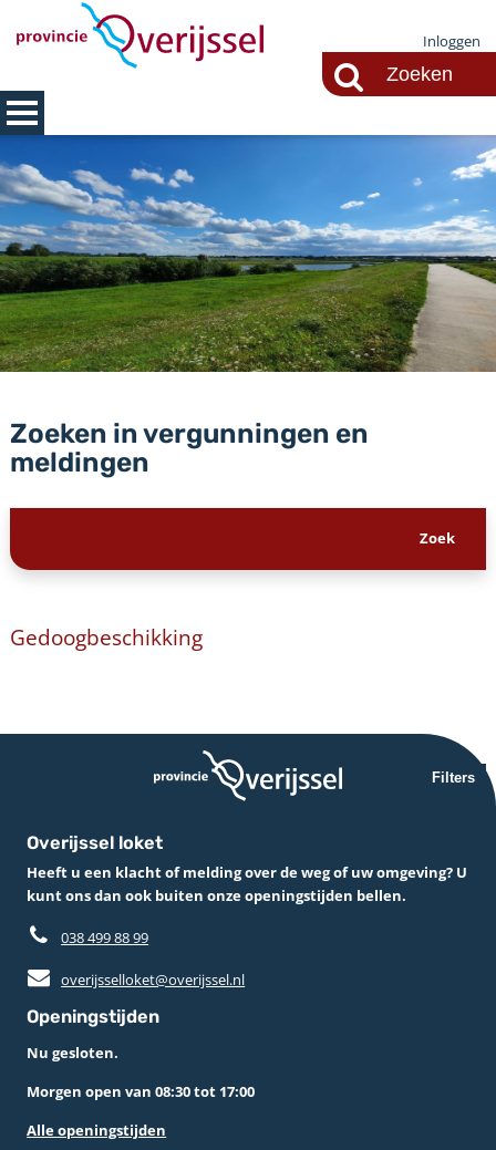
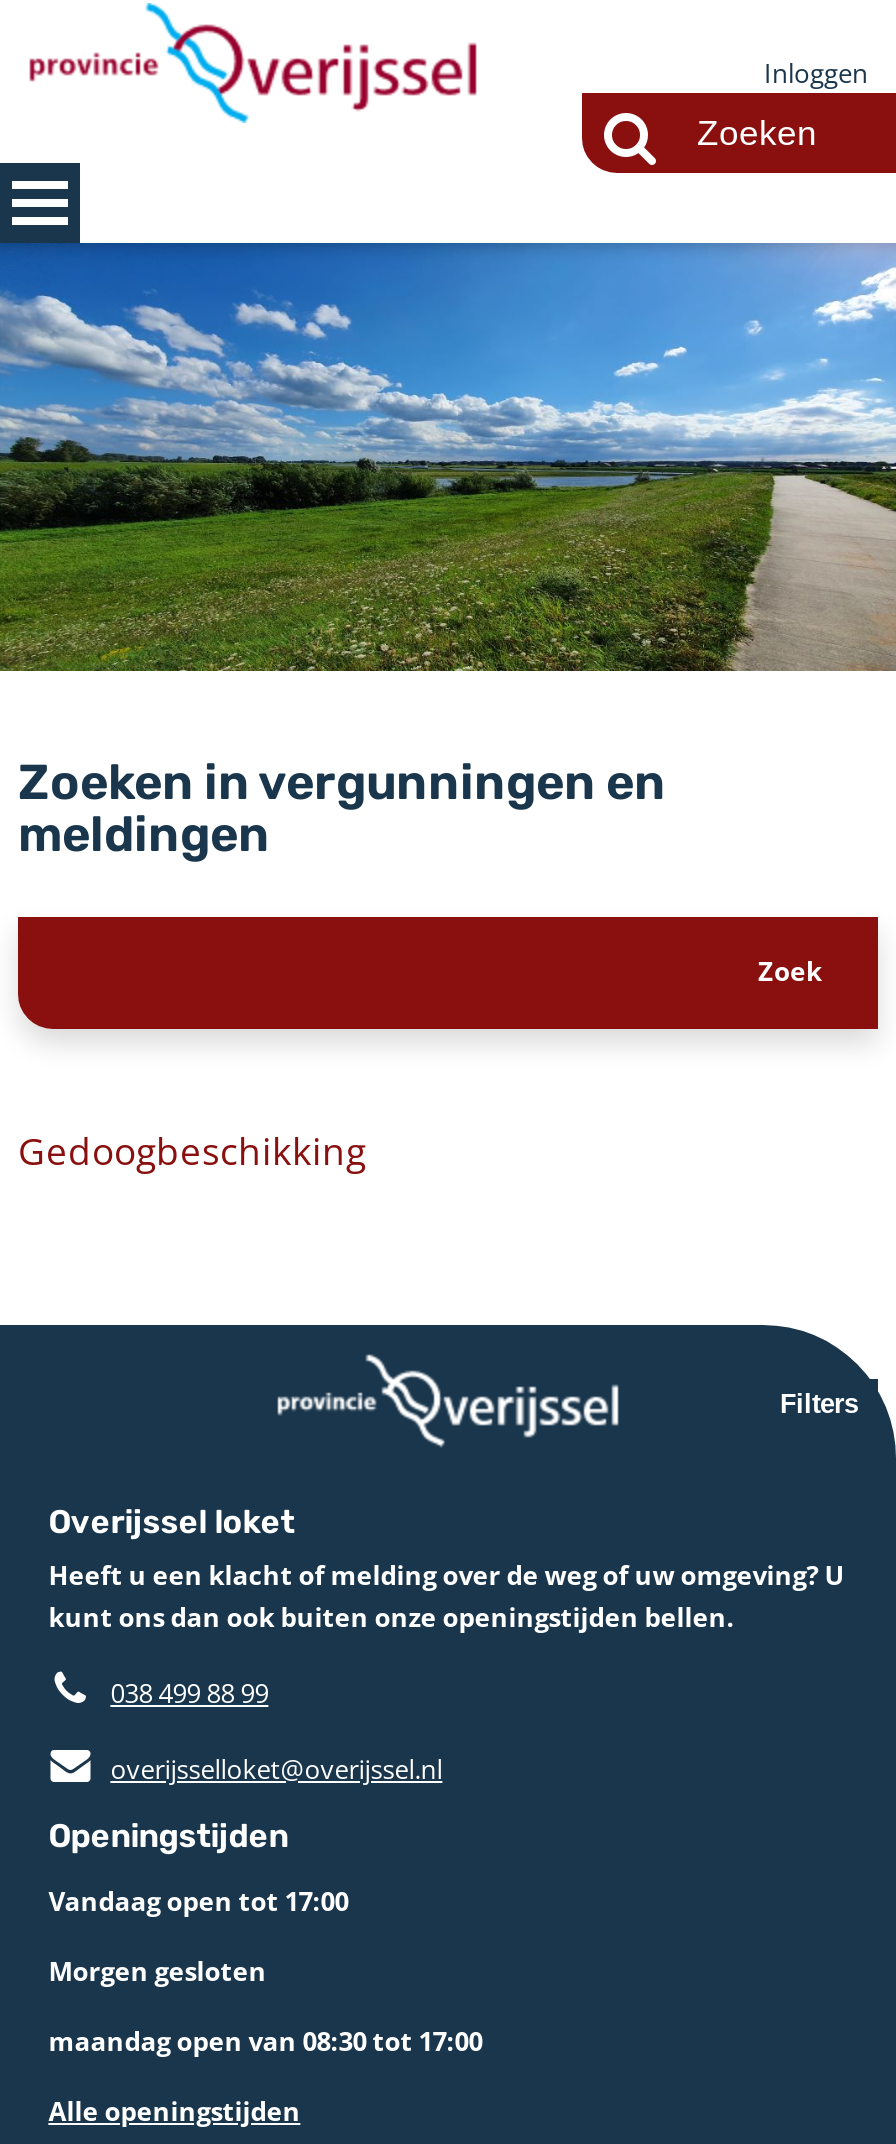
[27,1043,255,1101] Nu gesloten. | Morgen open van 08:30 tot 17:00 -> [48,1883,482,2059] Vandaag open tot 17:00 | Morgen gesloten | maandag open van 08:30 tot 17:00

